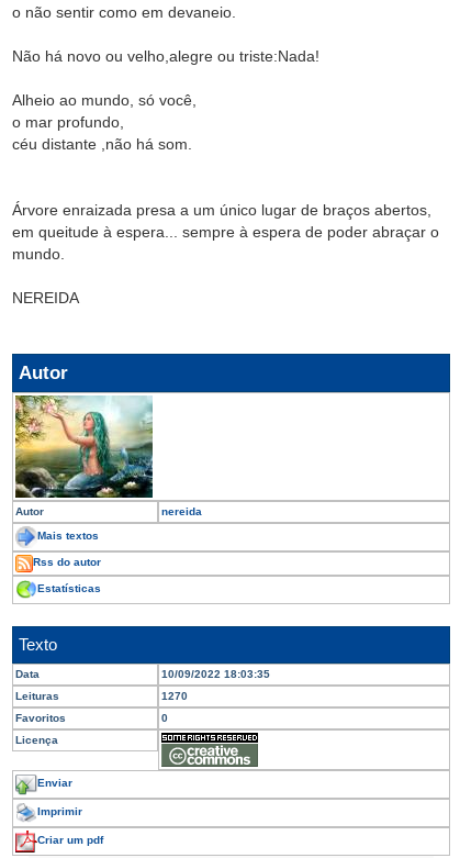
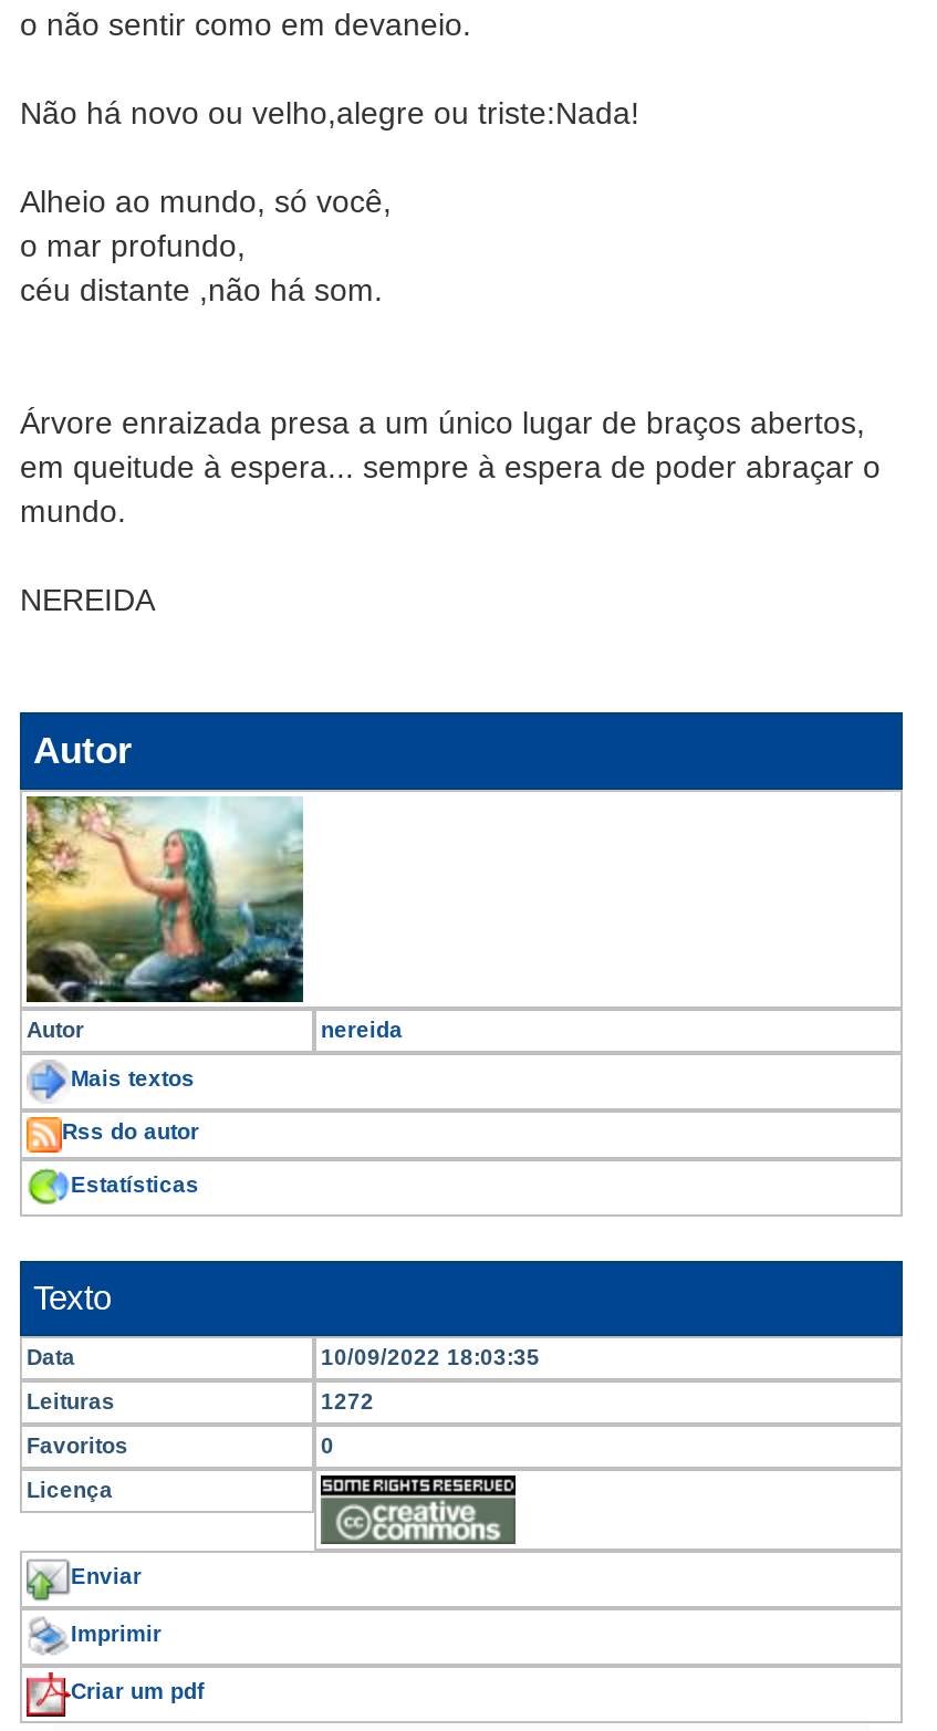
[161,690,188,702] 1270 -> [321,1389,374,1414] 1272

